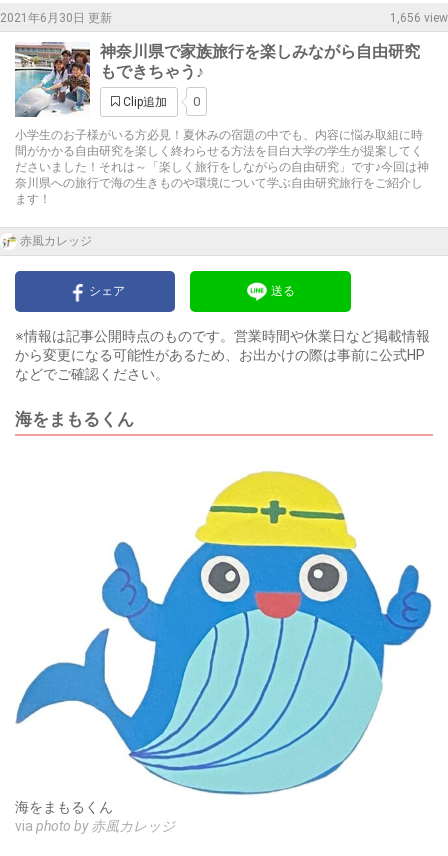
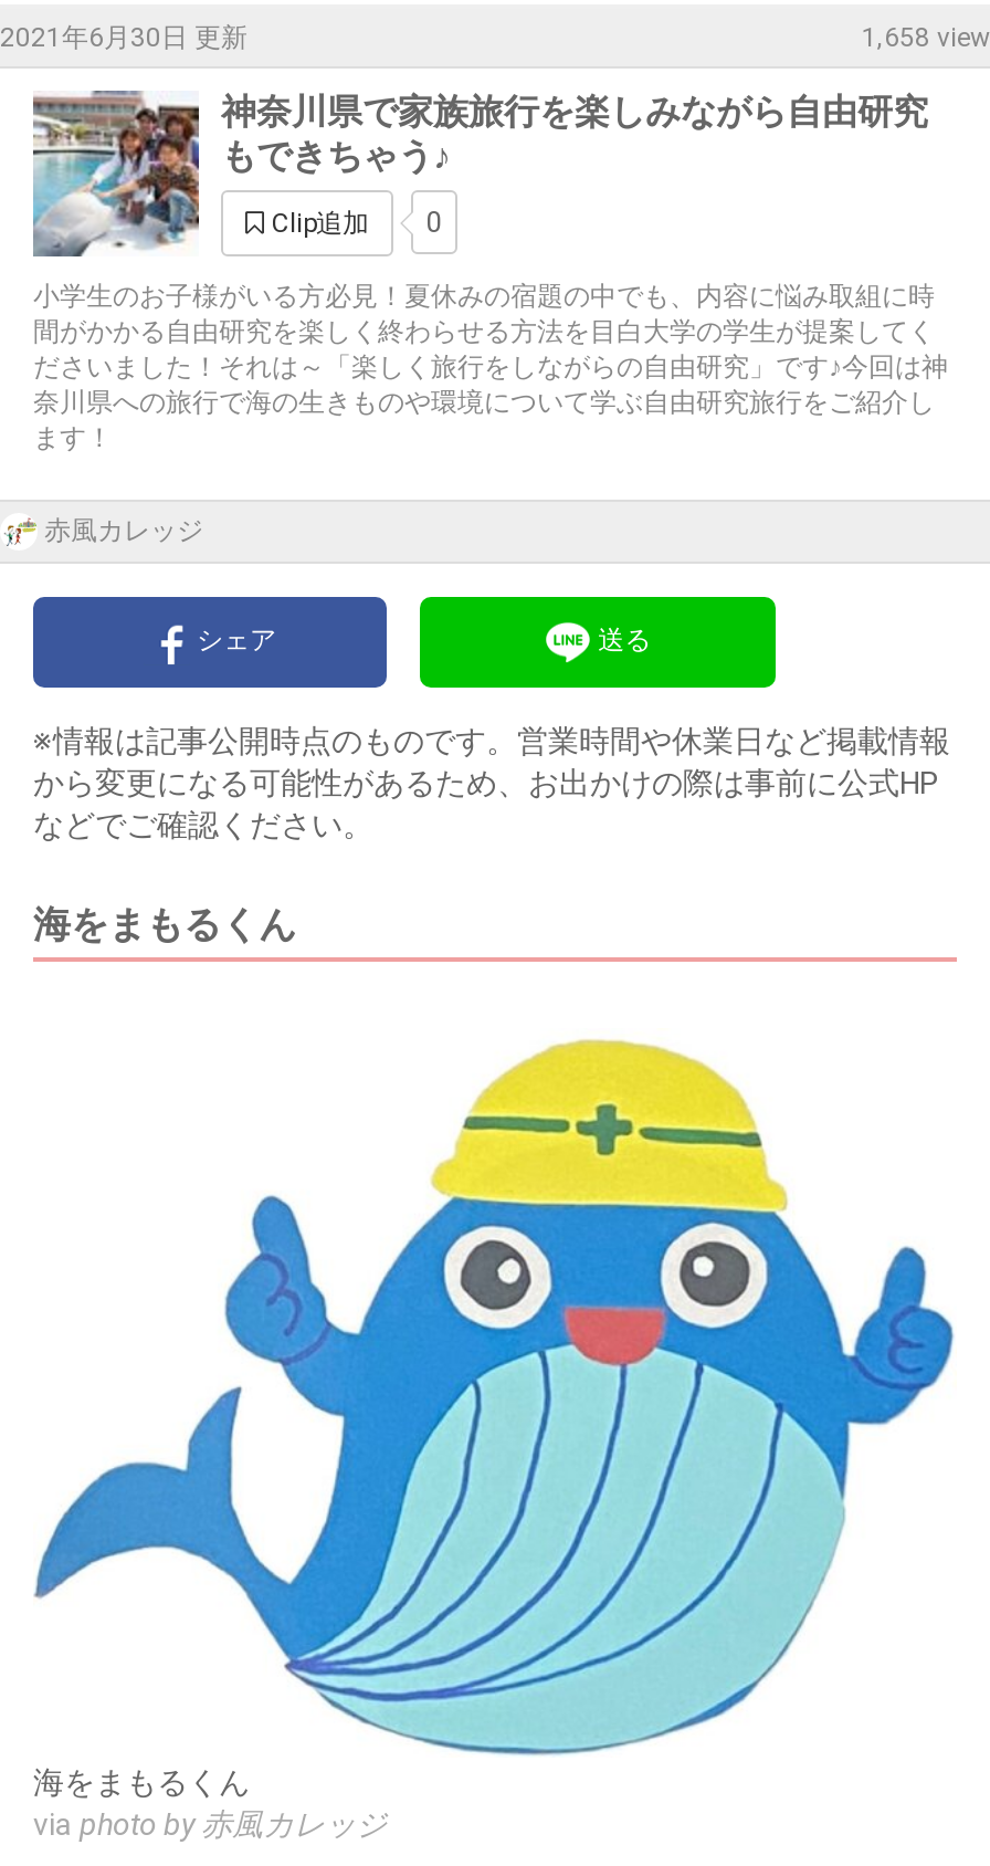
[390,11,448,25] 1,656 view -> [862,22,990,53] 1,658 view

